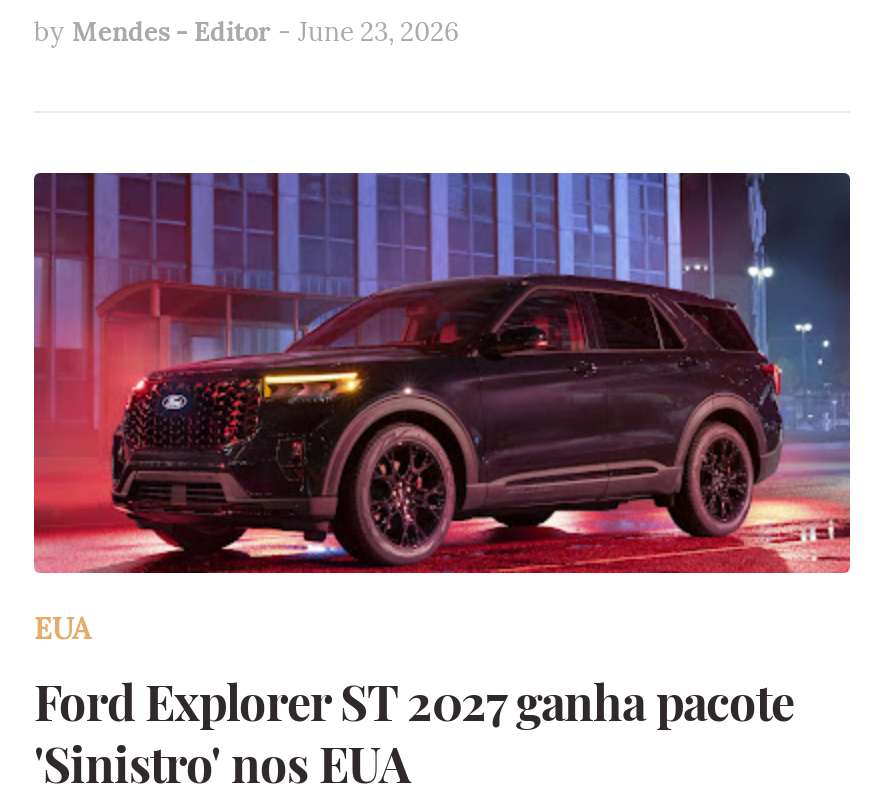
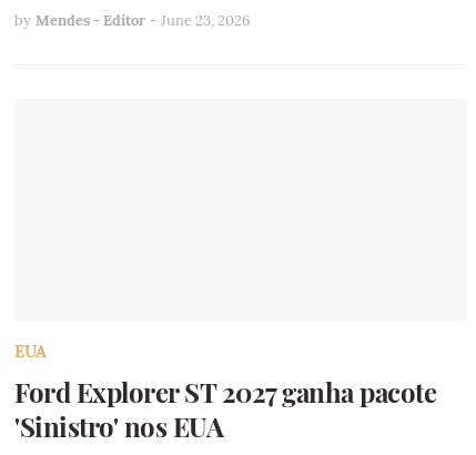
[32,171,852,575] [image] -> none

